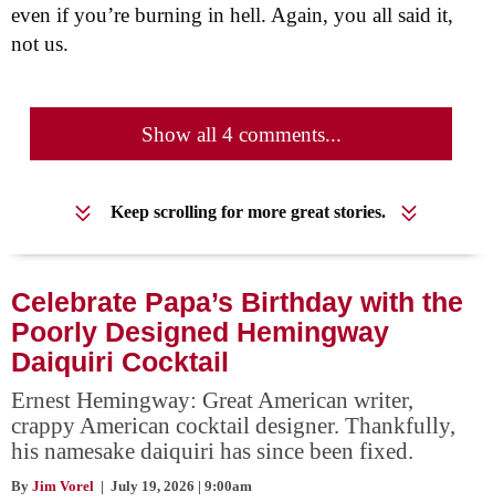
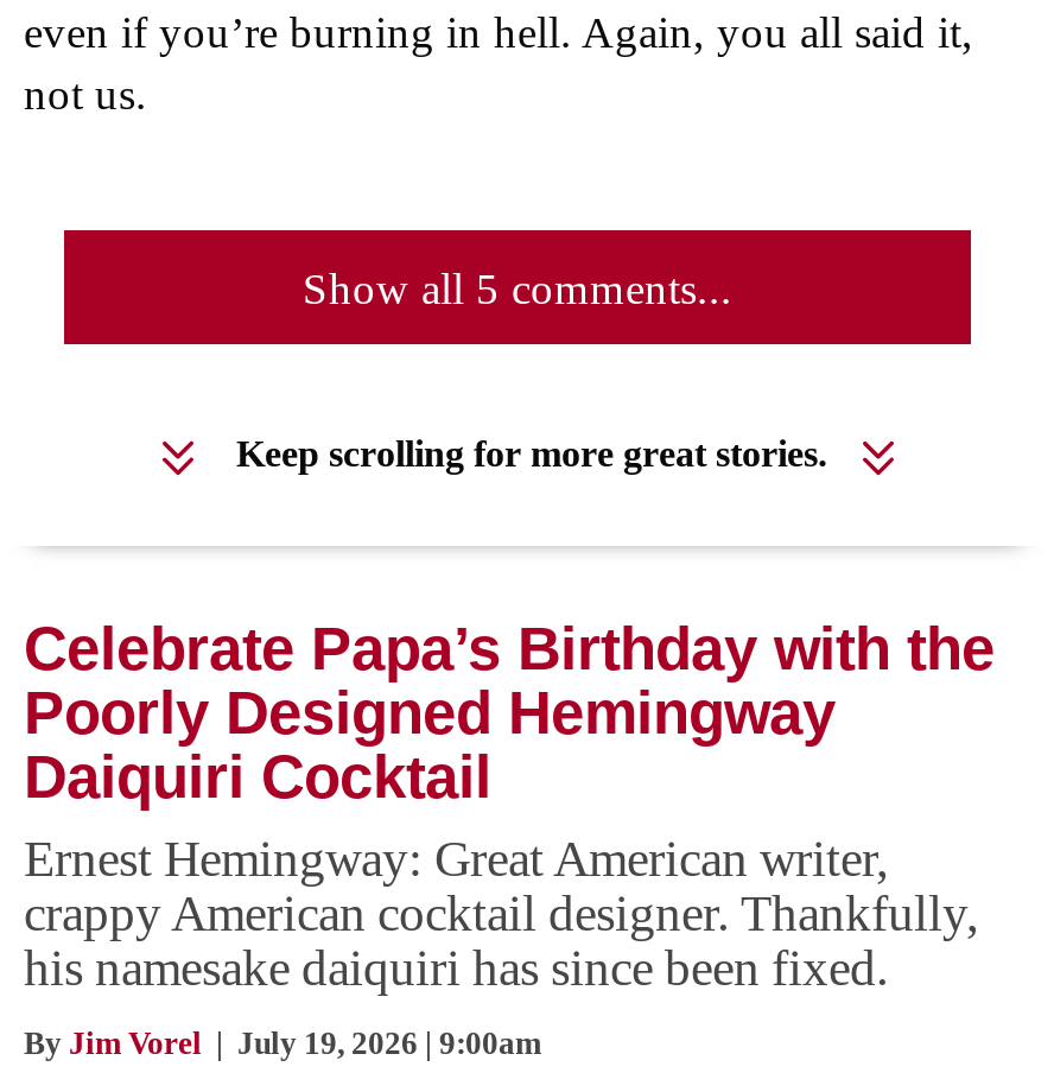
[141,123,341,146] Show all 4 comments... -> [303,264,732,314] Show all 5 comments...

